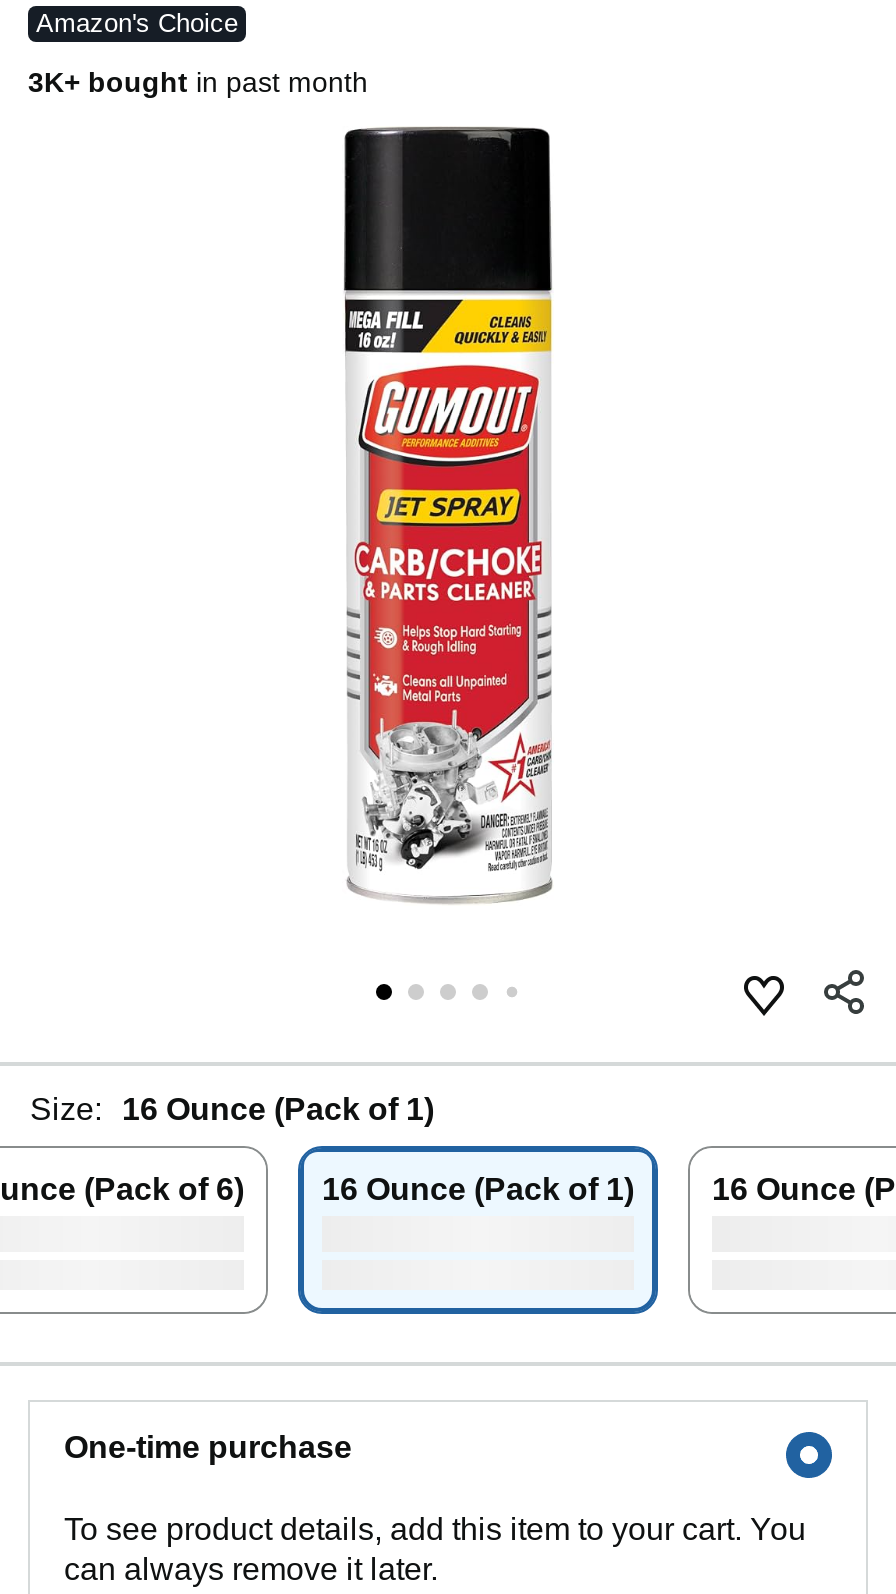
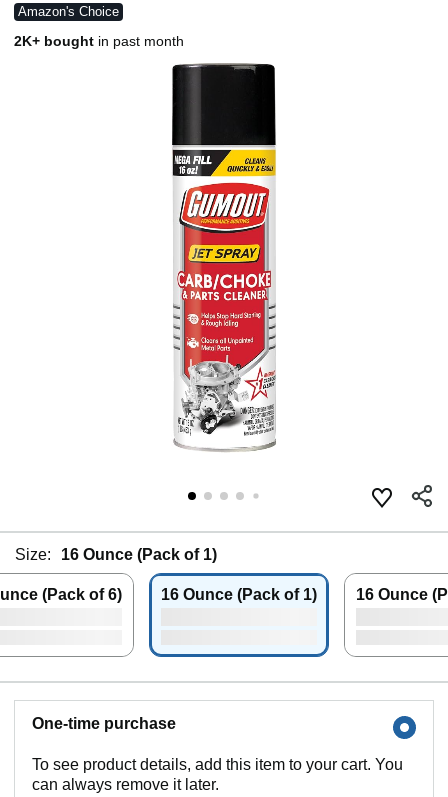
[28,66,368,98] 3K+ bought in past month -> [14,33,184,49] 2K+ bought in past month

